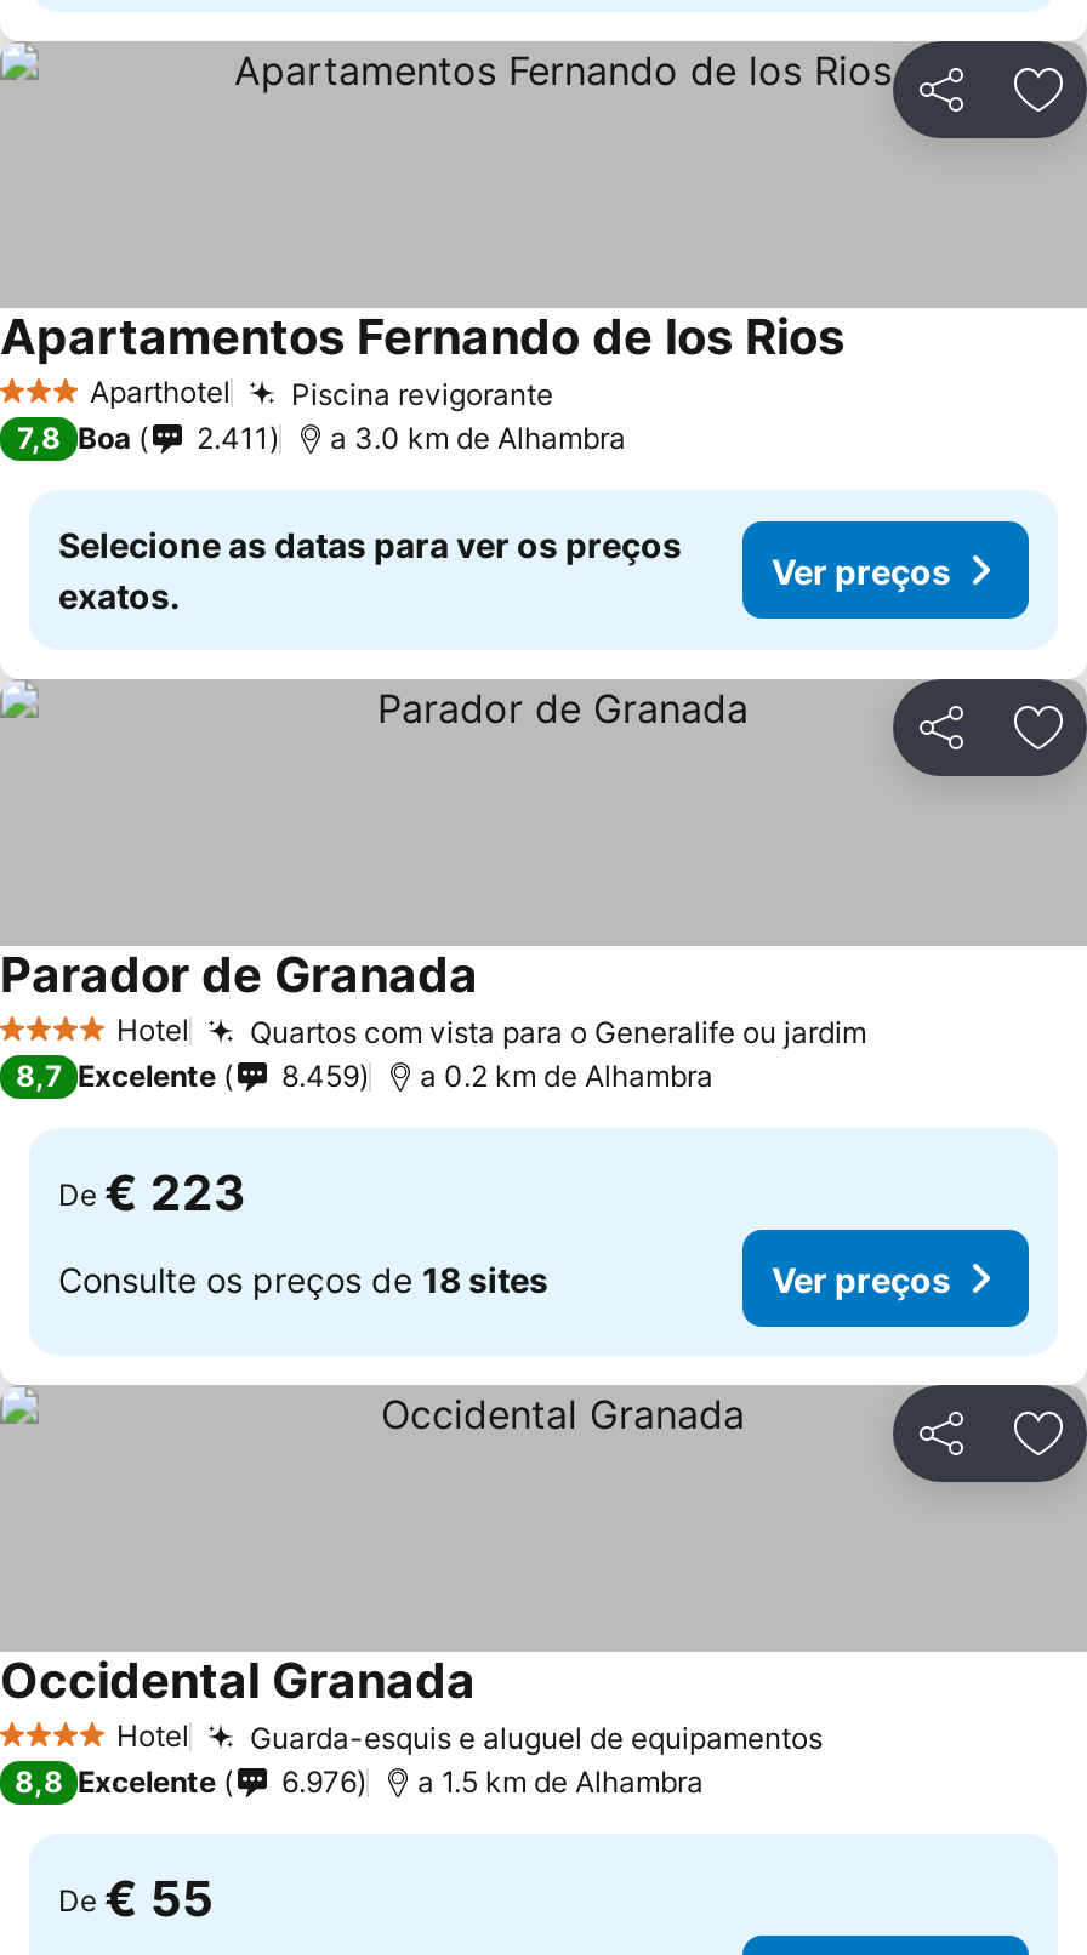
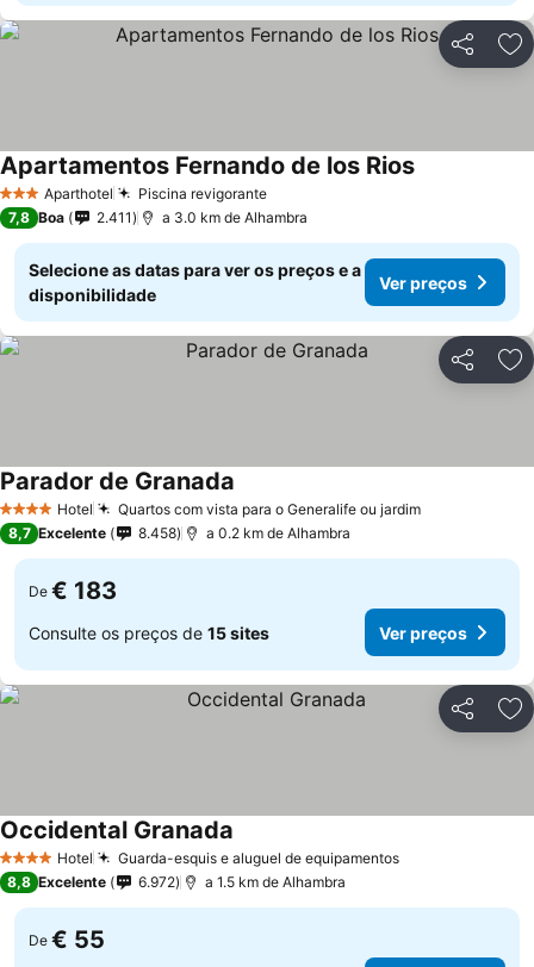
[58,524,682,616] Selecione as datas para ver os preços | exatos. -> [29,260,361,305] Selecione as datas para ver os preços e a | disponibilidade
[281,1058,359,1094] 8.459 -> [138,524,176,542] 8.458
[58,1164,245,1222] De € 223 -> [29,576,117,605] De € 183
[58,1258,548,1299] Consulte os preços de 18 sites -> [29,622,269,642] Consulte os preços de 15 sites
[281,1763,357,1800] 6.976 -> [138,873,175,891] 6.972

